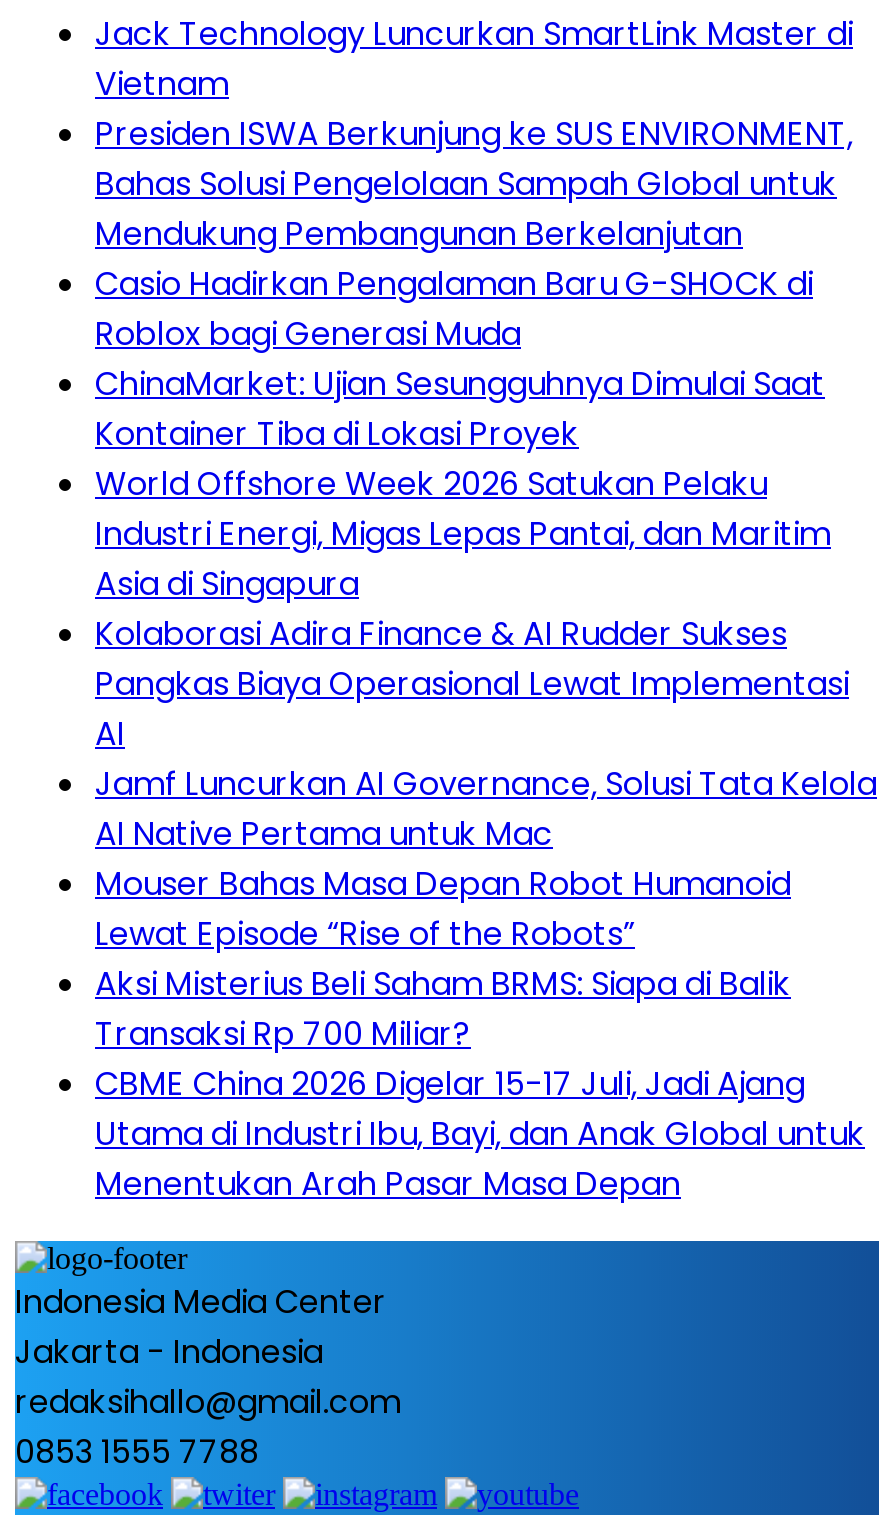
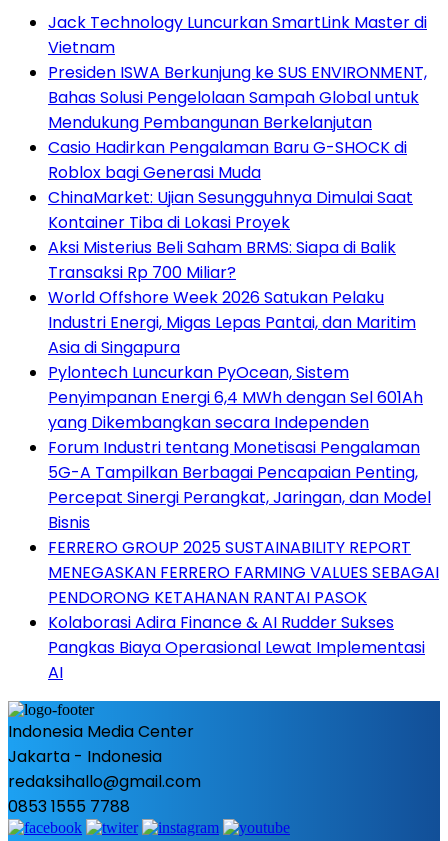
none -> [48,361,439,609] Pylontech Luncurkan PyOcean, Sistem | Penyimpanan Energi 6,4 MWh dengan Sel 601Ah | yang Dikembangkan secara Independen | Forum Industri tentang Monetisasi Pengalaman | 5G-A Tampilkan Berbagai Pencapaian Penting, | Percepat Sinergi Perangkat, Jaringan, dan Model | Bisnis | FERRERO GROUP 2025 SUSTAINABILITY REPORT | MENEGASKAN FERRERO FARMING VALUES SEBAGAI | PENDORONG KETAHANAN RANTAI PASOK
moved [95,612,849,758] -> [48,611,425,684]: Kolaborasi Adira Finance & AI Rudder Sukses | Pangkas Biaya Operasional Lewat Implementasi | AI
[95,762,877,1208] Jamf Luncurkan AI Governance, Solusi Tata Kelola | AI Native Pertama untuk Mac | Mouser Bahas Masa Depan Robot Humanoid | Lewat Episode “Rise of the Robots” | CBME China 2026 Digelar 15-17 Juli, Jadi Ajang | Utama di Industri Ibu, Bayi, dan Anak Global untuk | Menentukan Arah Pasar Masa Depan -> none
moved [95,962,791,1058] -> [48,236,396,284]: Aksi Misterius Beli Saham BRMS: Siapa di Balik | Transaksi Rp 700 Miliar?

